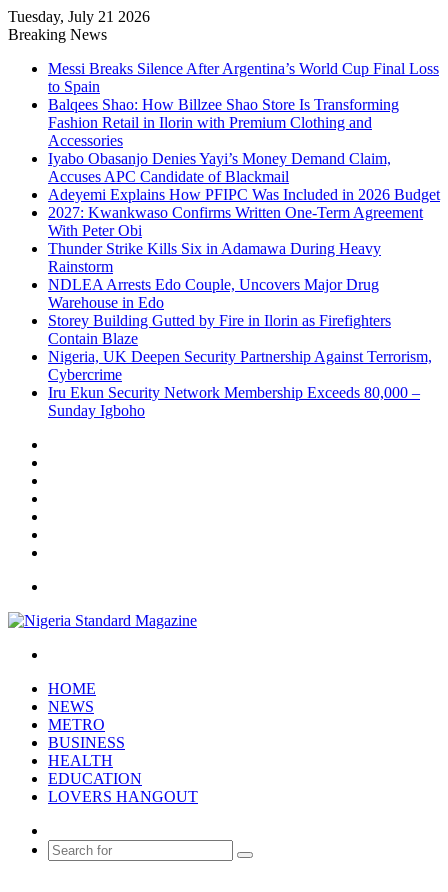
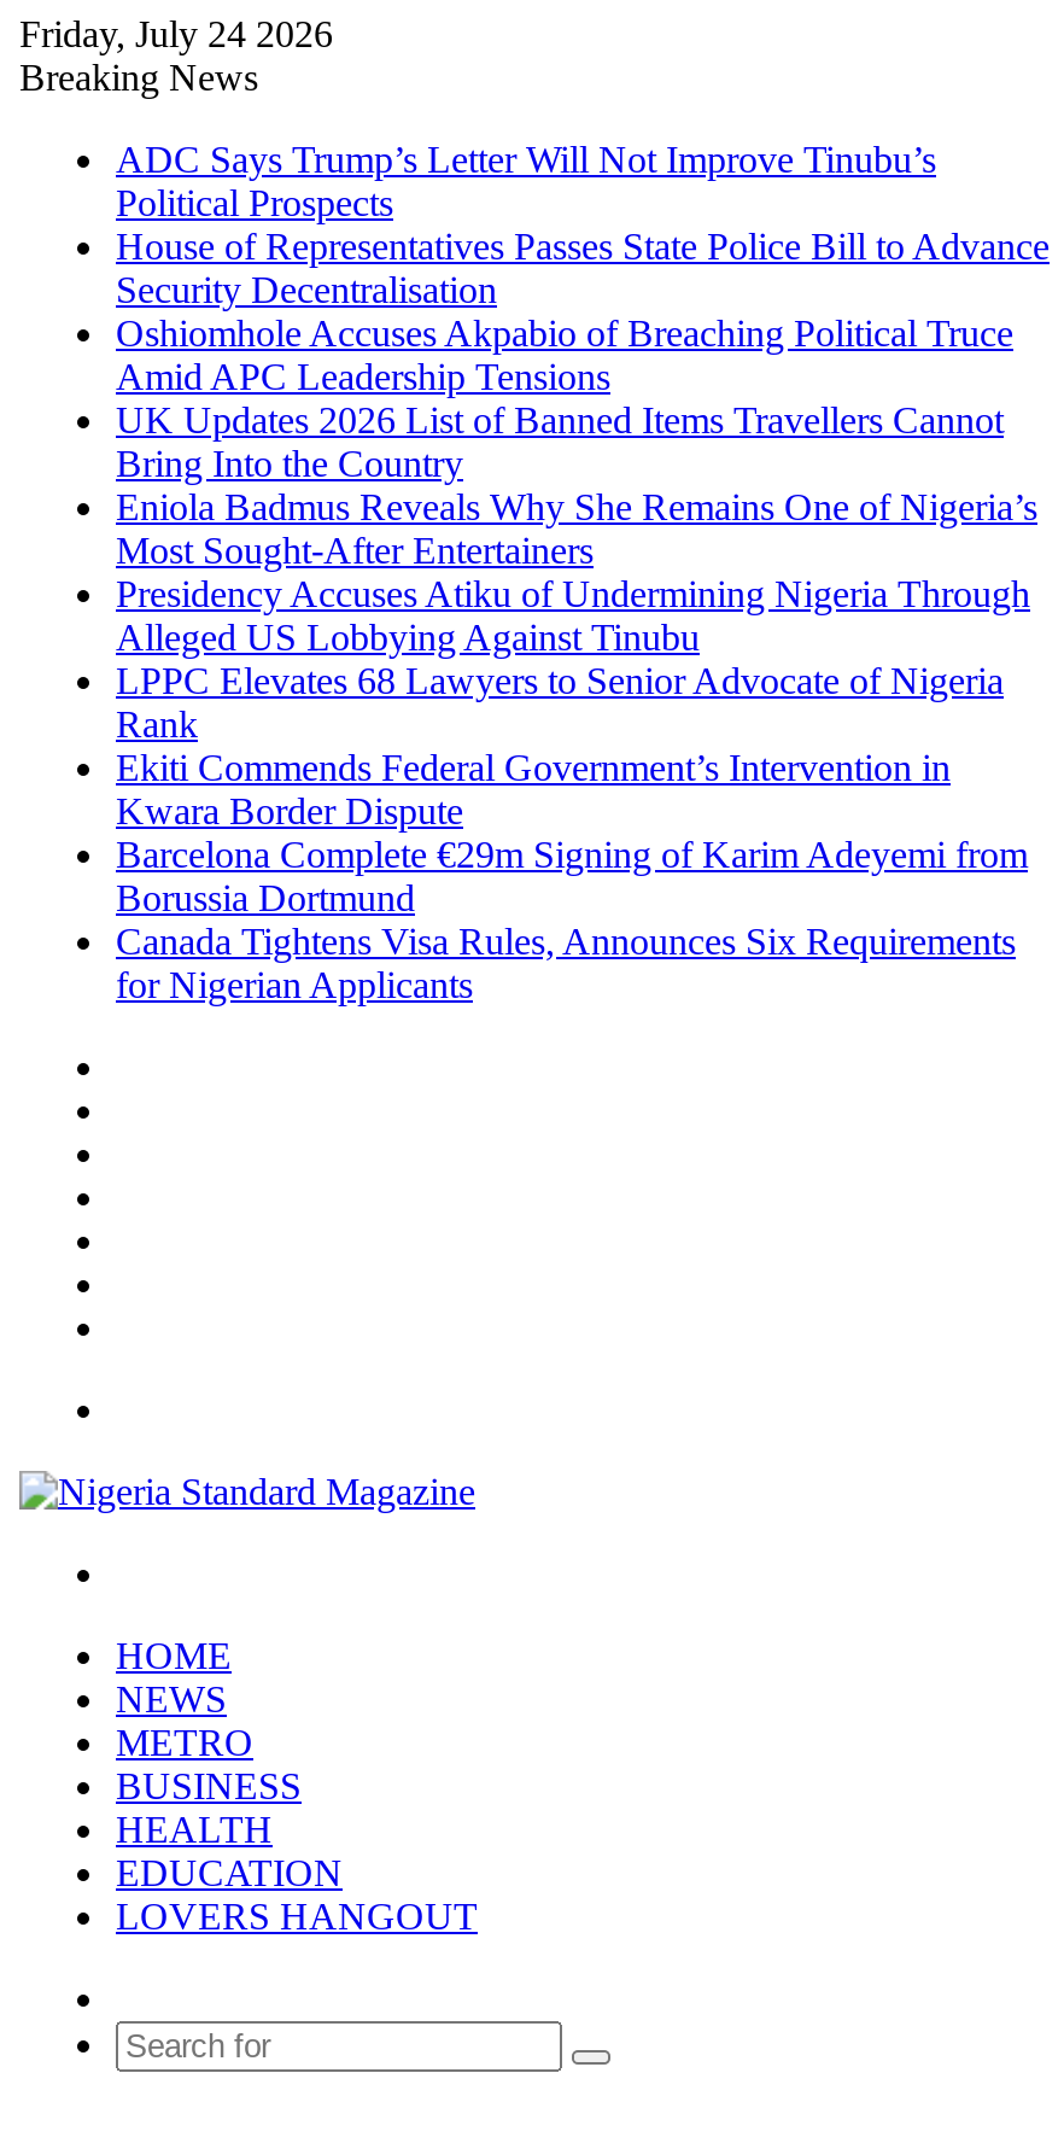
[8,8,150,25] Tuesday, July 21 2026 -> [19,13,333,54] Friday, July 24 2026
[48,60,440,419] Messi Breaks Silence After Argentina’s World Cup Final Loss | to Spain | Balqees Shao: How Billzee Shao Store Is Transforming | Fashion Retail in Ilorin with Premium Clothing and | Accessories | Iyabo Obasanjo Denies Yayi’s Money Demand Claim, | Accuses APC Candidate of Blackmail | Adeyemi Explains How PFIPC Was Included in 2026 Budget | 2027: Kwankwaso Confirms Written One-Term Agreement | With Peter Obi | Thunder Strike Kills Six in Adamawa During Heavy | Rainstorm | NDLEA Arrests Edo Couple, Uncovers Major Drug | Warehouse in Edo | Storey Building Gutted by Fire in Ilorin as Firefighters | Contain Blaze | Nigeria, UK Deepen Security Partnership Against Terrorism, | Cybercrime | Iru Ekun Security Network Membership Exceeds 80,000 – | Sunday Igboho -> [116,139,1050,1005] ADC Says Trump’s Letter Will Not Improve Tinubu’s | Political Prospects | House of Representatives Passes State Police Bill to Advance | Security Decentralisation | Oshiomhole Accuses Akpabio of Breaching Political Truce | Amid APC Leadership Tensions | UK Updates 2026 List of Banned Items Travellers Cannot | Bring Into the Country | Eniola Badmus Reveals Why She Remains One of Nigeria’s | Most Sought-After Entertainers | Presidency Accuses Atiku of Undermining Nigeria Through | Alleged US Lobbying Against Tinubu | LPPC Elevates 68 Lawyers to Senior Advocate of Nigeria | Rank | Ekiti Commends Federal Government’s Intervention in | Kwara Border Dispute | Barcelona Complete €29m Signing of Karim Adeyemi from | Borussia Dortmund | Canada Tightens Visa Rules, Announces Six Requirements | for Nigerian Applicants

